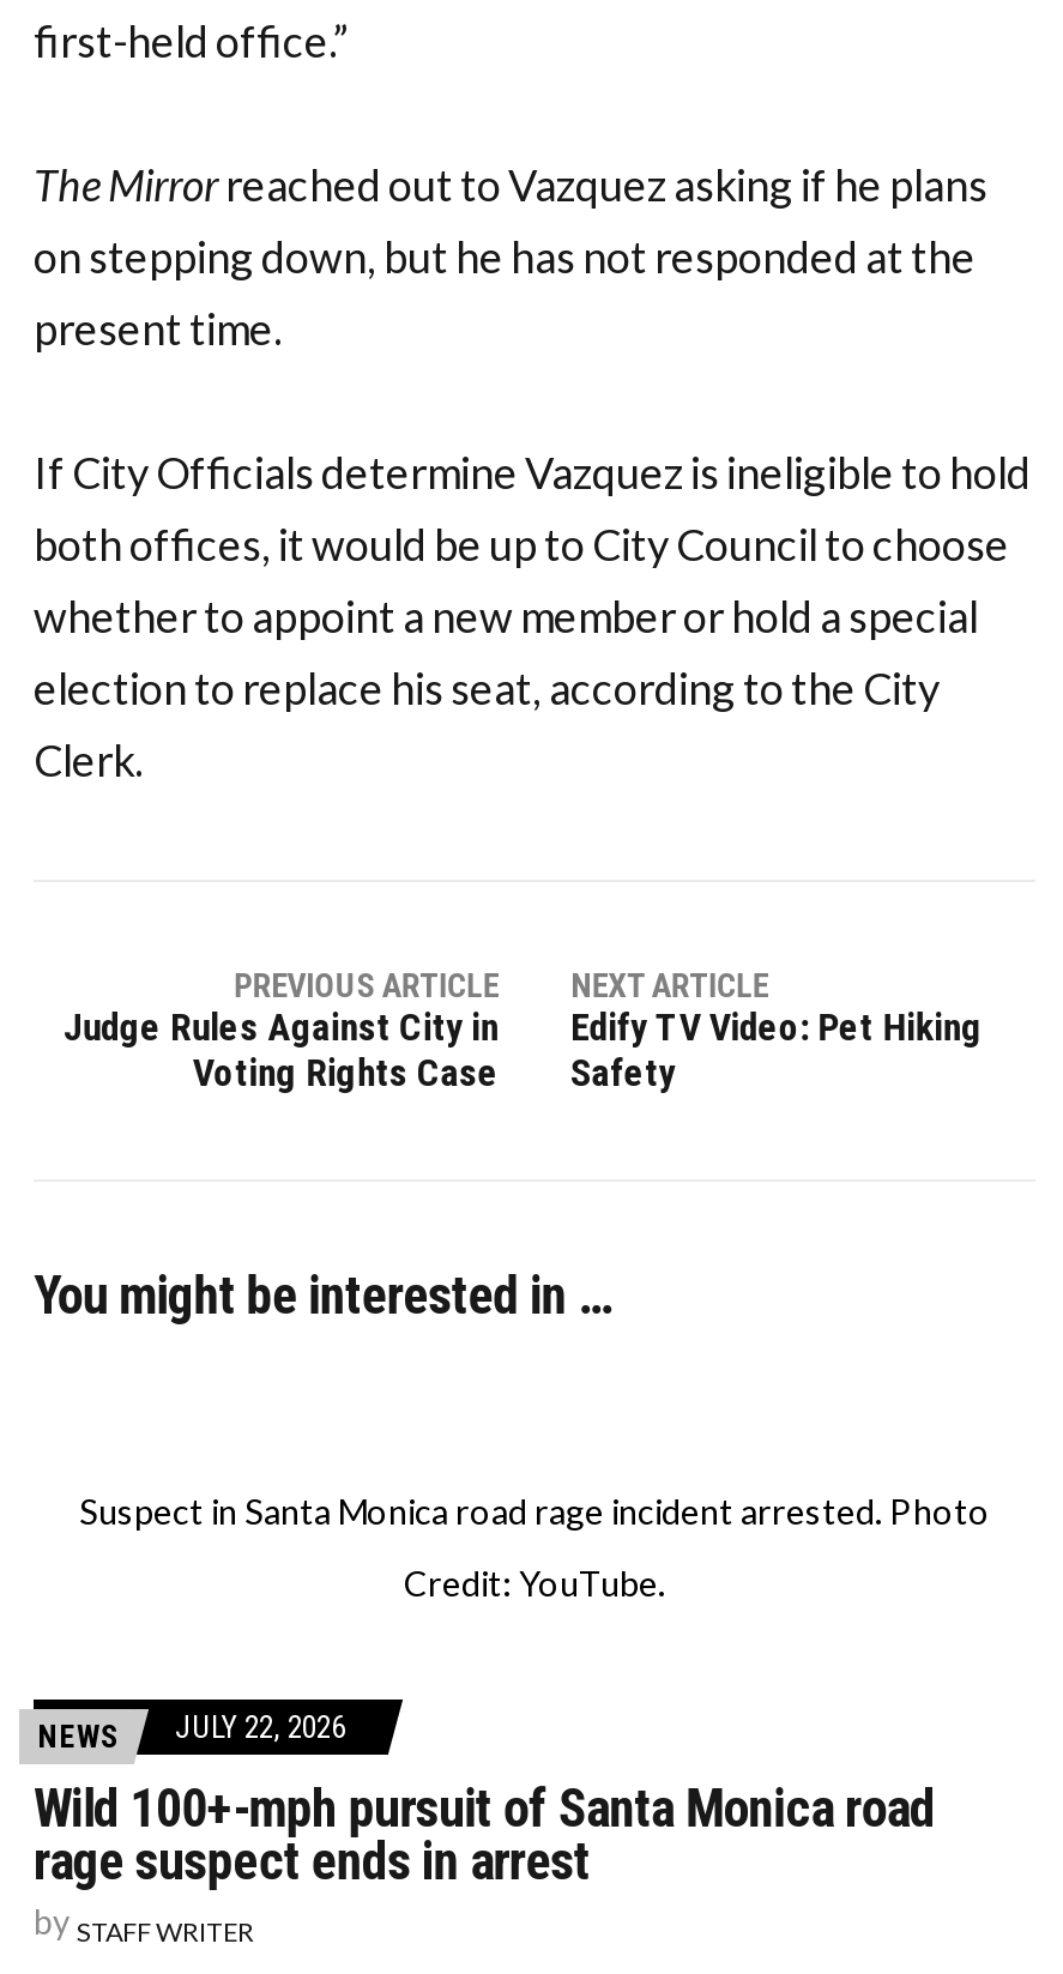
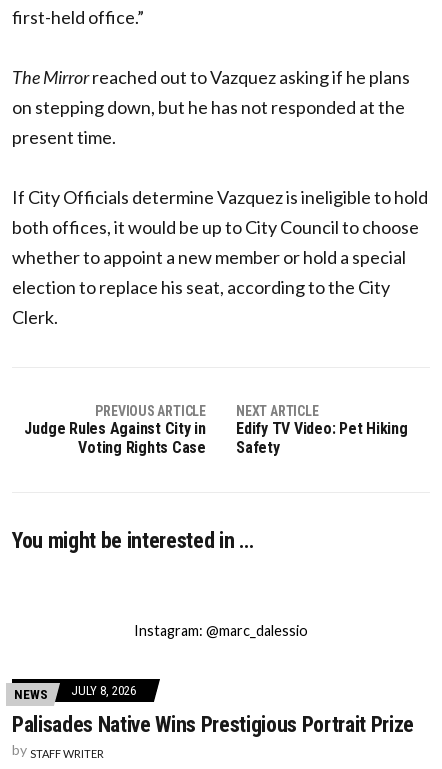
[79,1490,990,1602] Suspect in Santa Monica road rage incident arrested. Photo | Credit: YouTube. -> [134,622,308,639] Instagram: @marc_dalessio
[38,1708,345,1753] NEWS JULY 22, 2026 -> [14,683,136,702] NEWS JULY 8, 2026
[34,1777,935,1890] Wild 100+-mph pursuit of Santa Monica road | rage suspect ends in arrest -> [12,712,414,737] Palisades Native Wins Prestigious Portrait Prize

